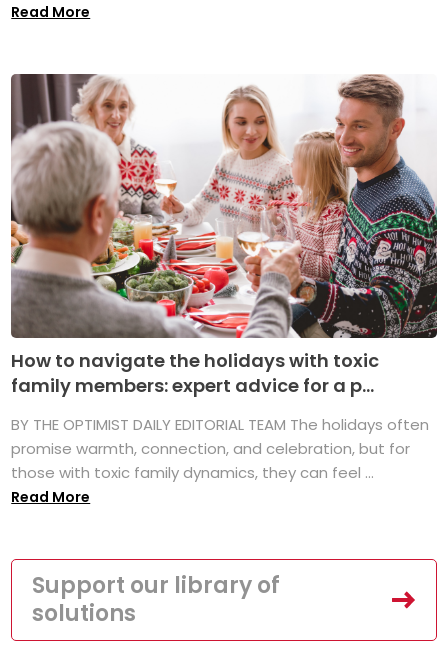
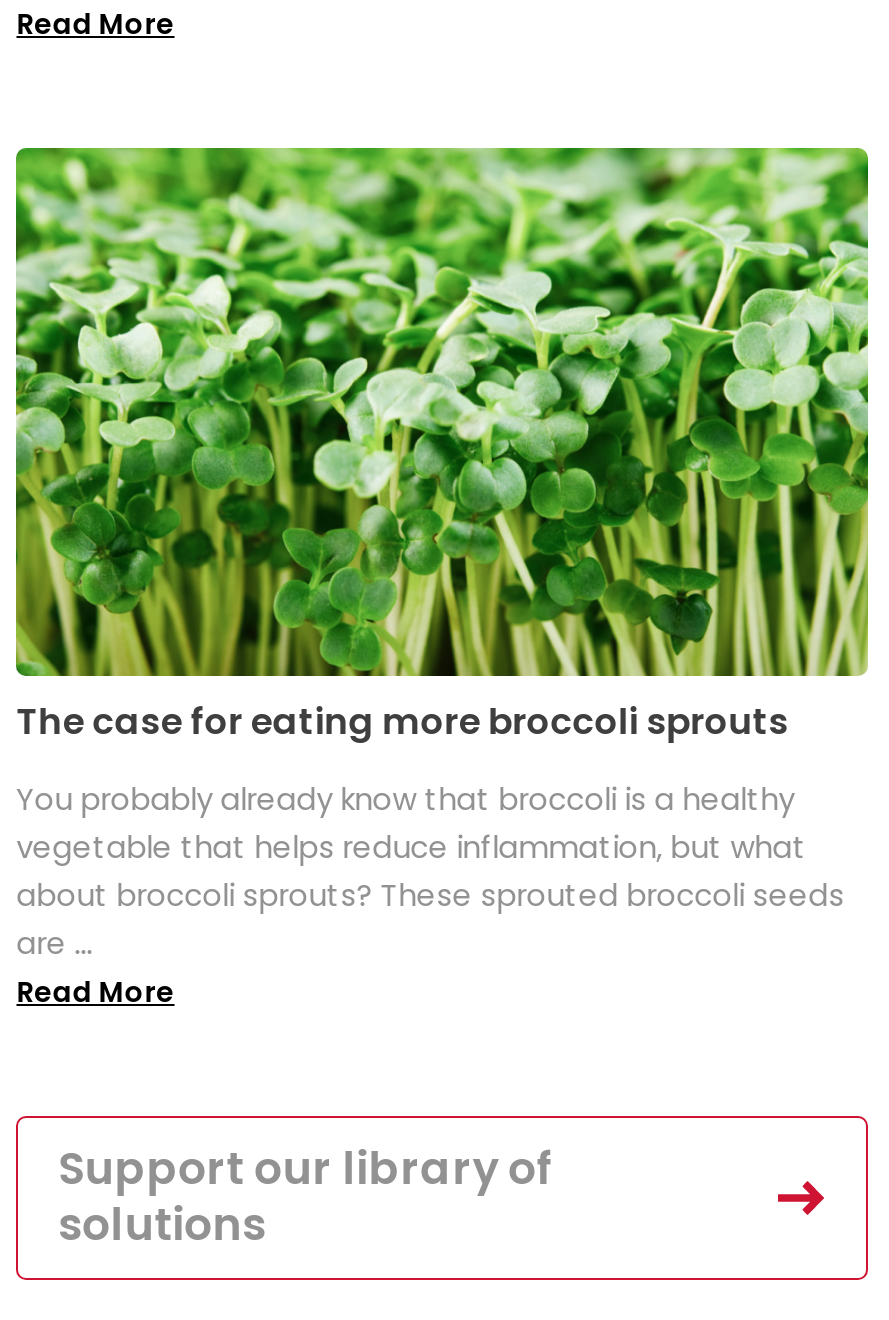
[10,73,438,398] [image] | How to navigate the holidays with toxic | family members: expert advice for a p... -> [14,146,870,746] [image] | The case for eating more broccoli sprouts
[11,414,429,483] BY THE OPTIMIST DAILY EDITORIAL TEAM The holidays often | promise warmth, connection, and celebration, but for | those with toxic family dynamics, they can feel ... -> [16,778,844,964] You probably already know that broccoli is a healthy | vegetable that helps reduce inflammation, but what | about broccoli sprouts? These sprouted broccoli seeds | are ...

